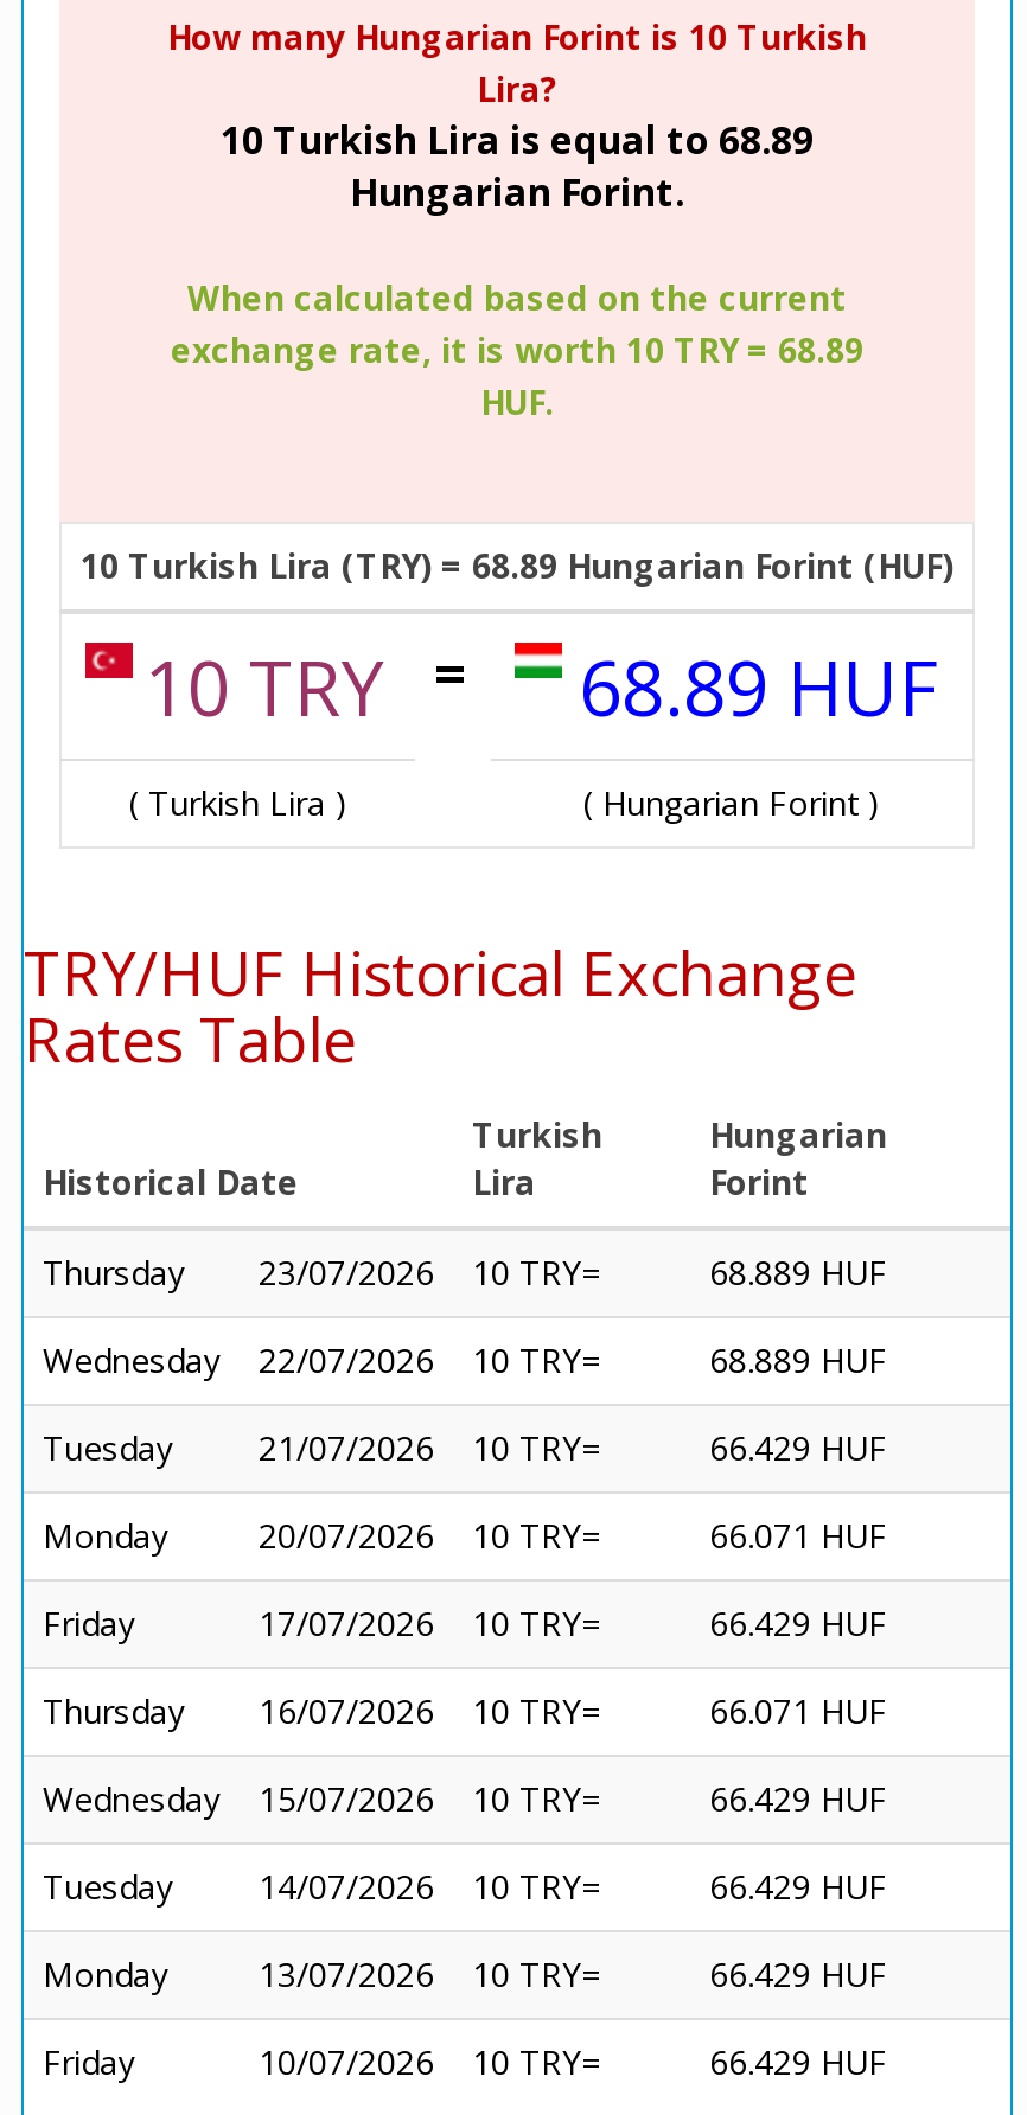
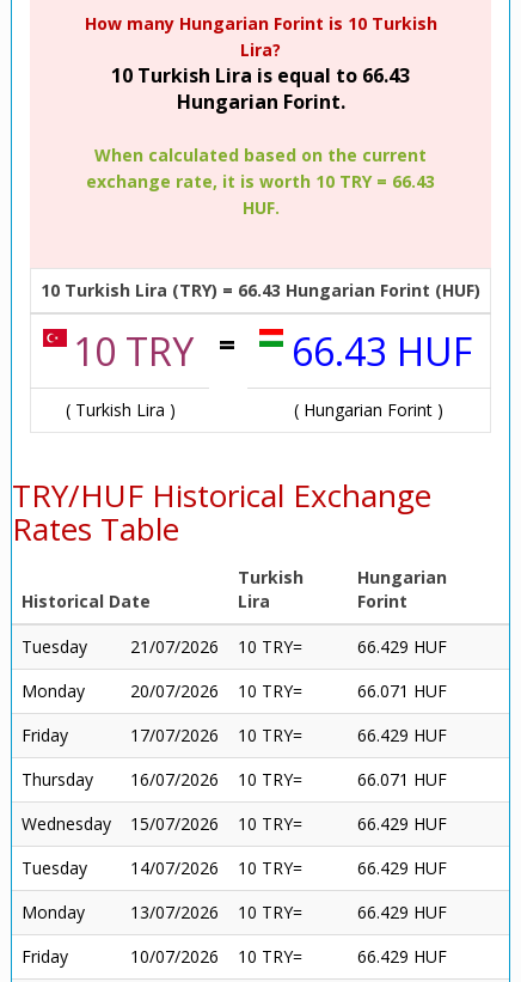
[221,114,814,166] 10 Turkish Lira is equal to 68.89 -> [111,62,410,89] 10 Turkish Lira is equal to 66.43
[171,327,863,372] exchange rate, it is worth 10 TRY = 68.89 -> [86,170,435,193] exchange rate, it is worth 10 TRY = 66.43
[81,543,953,588] 10 Turkish Lira (TRY) = 68.89 Hungarian Forint (HUF) -> [41,279,480,301] 10 Turkish Lira (TRY) = 66.43 Hungarian Forint (HUF)
[579,635,937,737] 68.89 HUF -> [292,325,472,377] 66.43 HUF
[43,1250,887,1382] Thursday | 23/07/2026 | 10 TRY= | 68.889 HUF | Wednesday | 22/07/2026 | 10 TRY= | 68.889 HUF -> none

